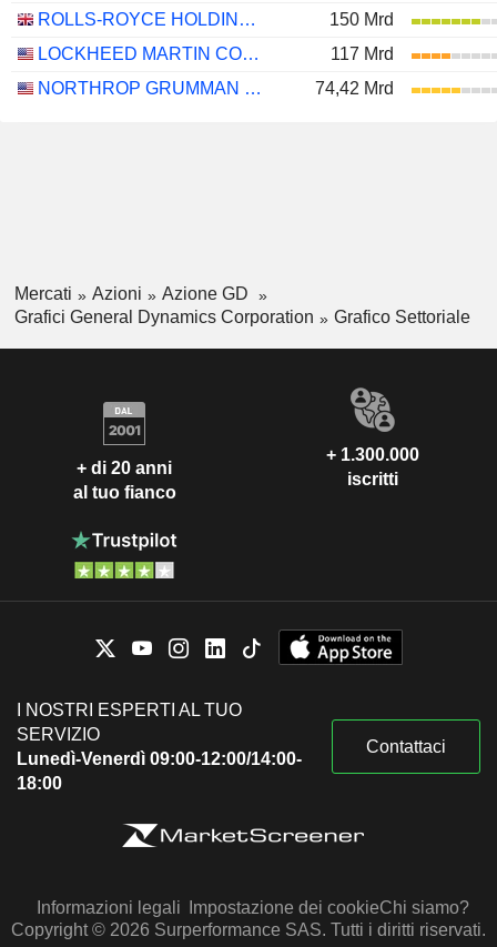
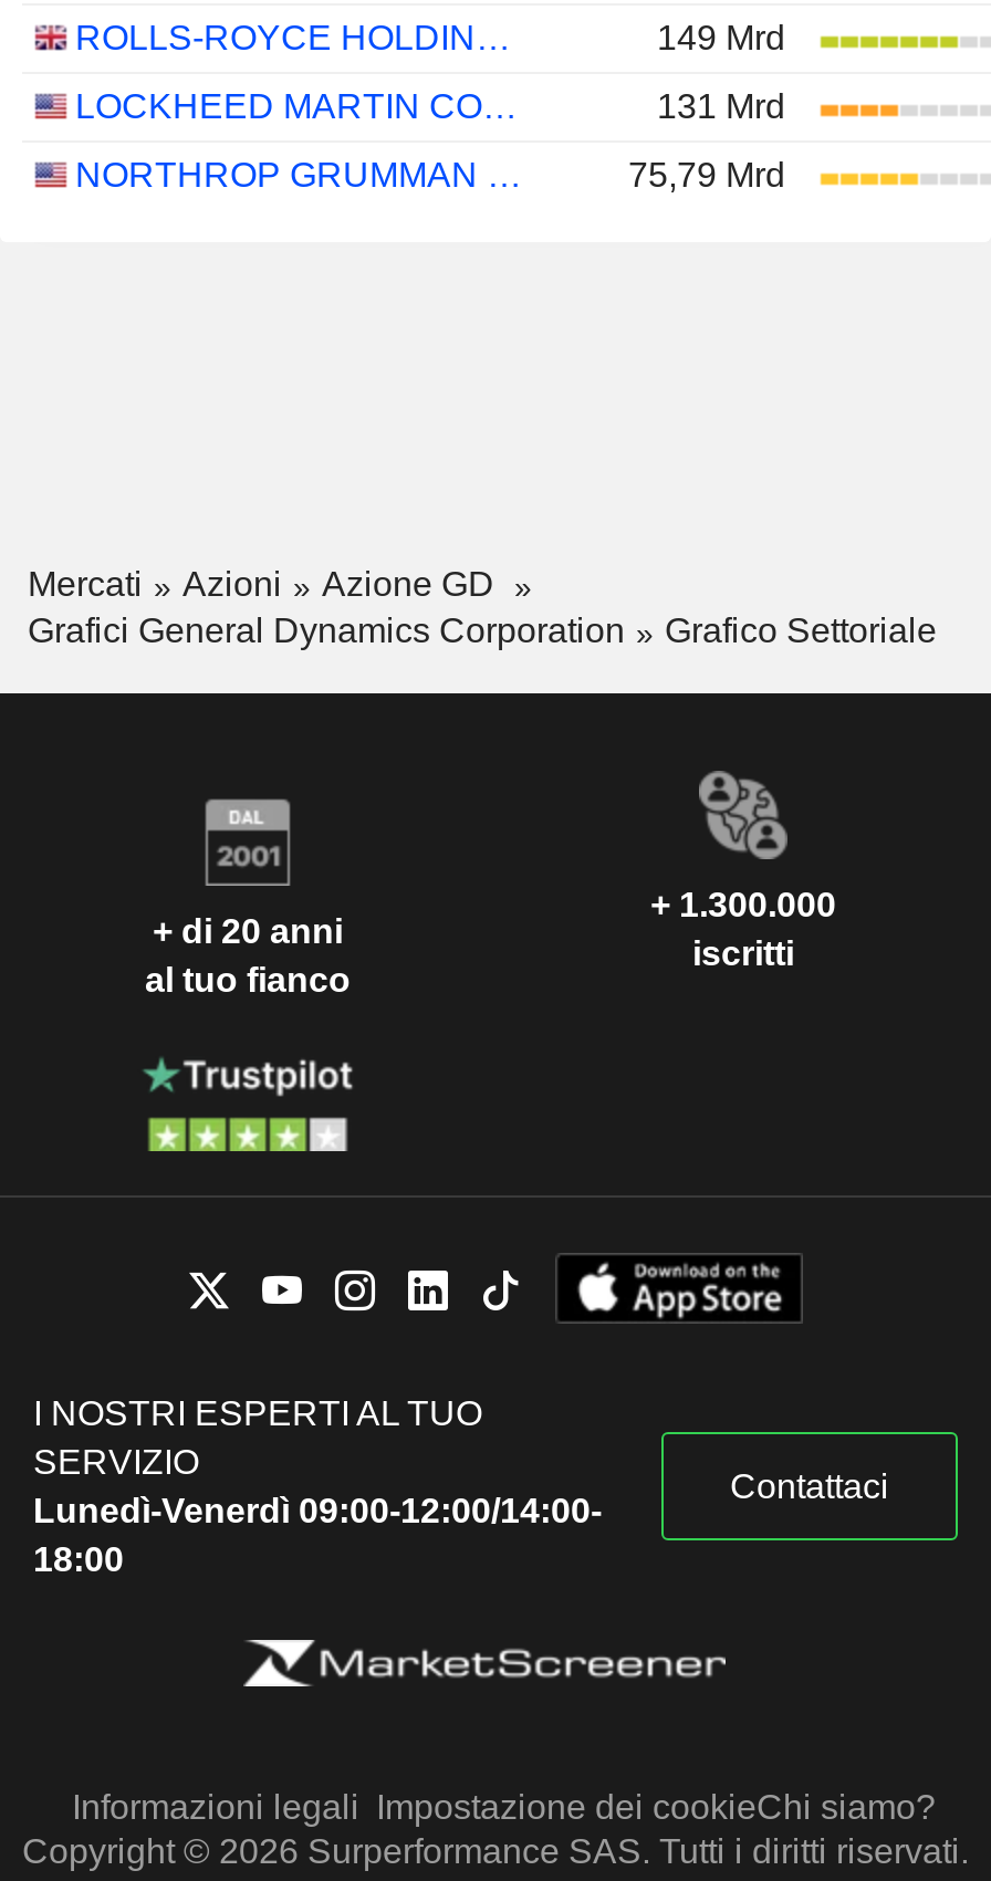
[329,10,394,29] 150 Mrd -> [657,19,785,56] 149 Mrd
[331,44,394,63] 117 Mrd -> [657,87,785,125] 131 Mrd
[315,79,394,98] 74,42 Mrd -> [628,156,785,194] 75,79 Mrd

